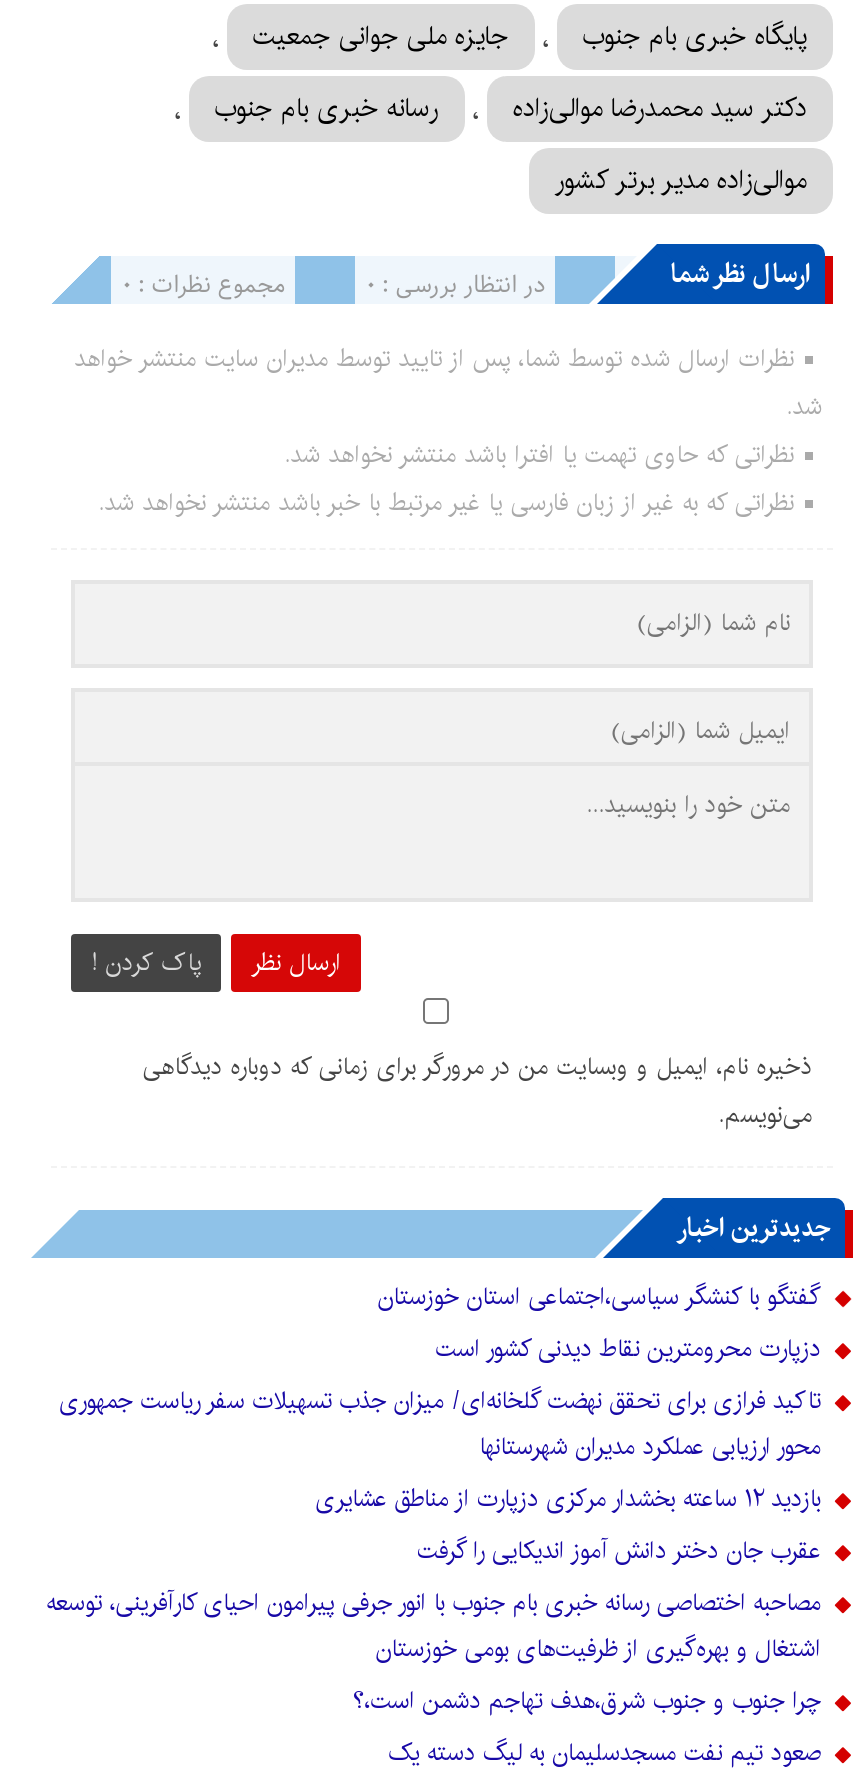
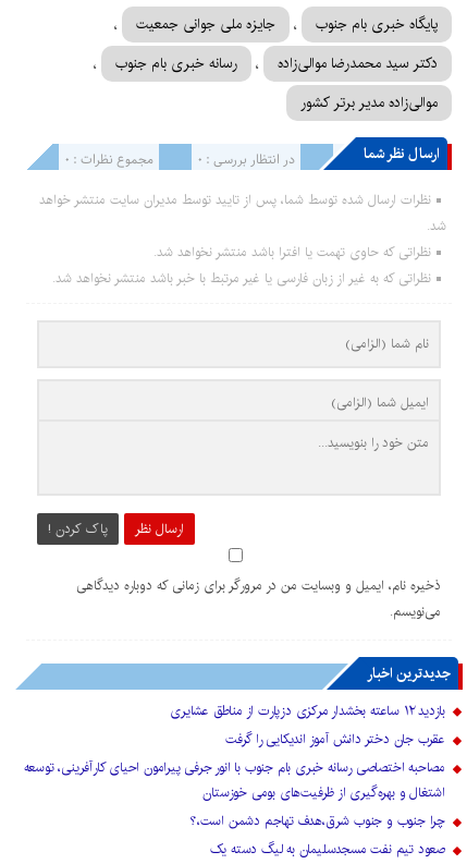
[59,1279,821,1467] گفتگو با کنشگر سیاسی،اجتماعی استان خوزستان | دزپارت محرومترین نقاط دیدنی کشور است | تاکید فرازی برای تحقق نهضت گلخانه‌ای/ میزان جذب تسهیلات سفر ریاست جمهوری | محور ارزیابی عملکرد مدیران شهرستانها -> none

